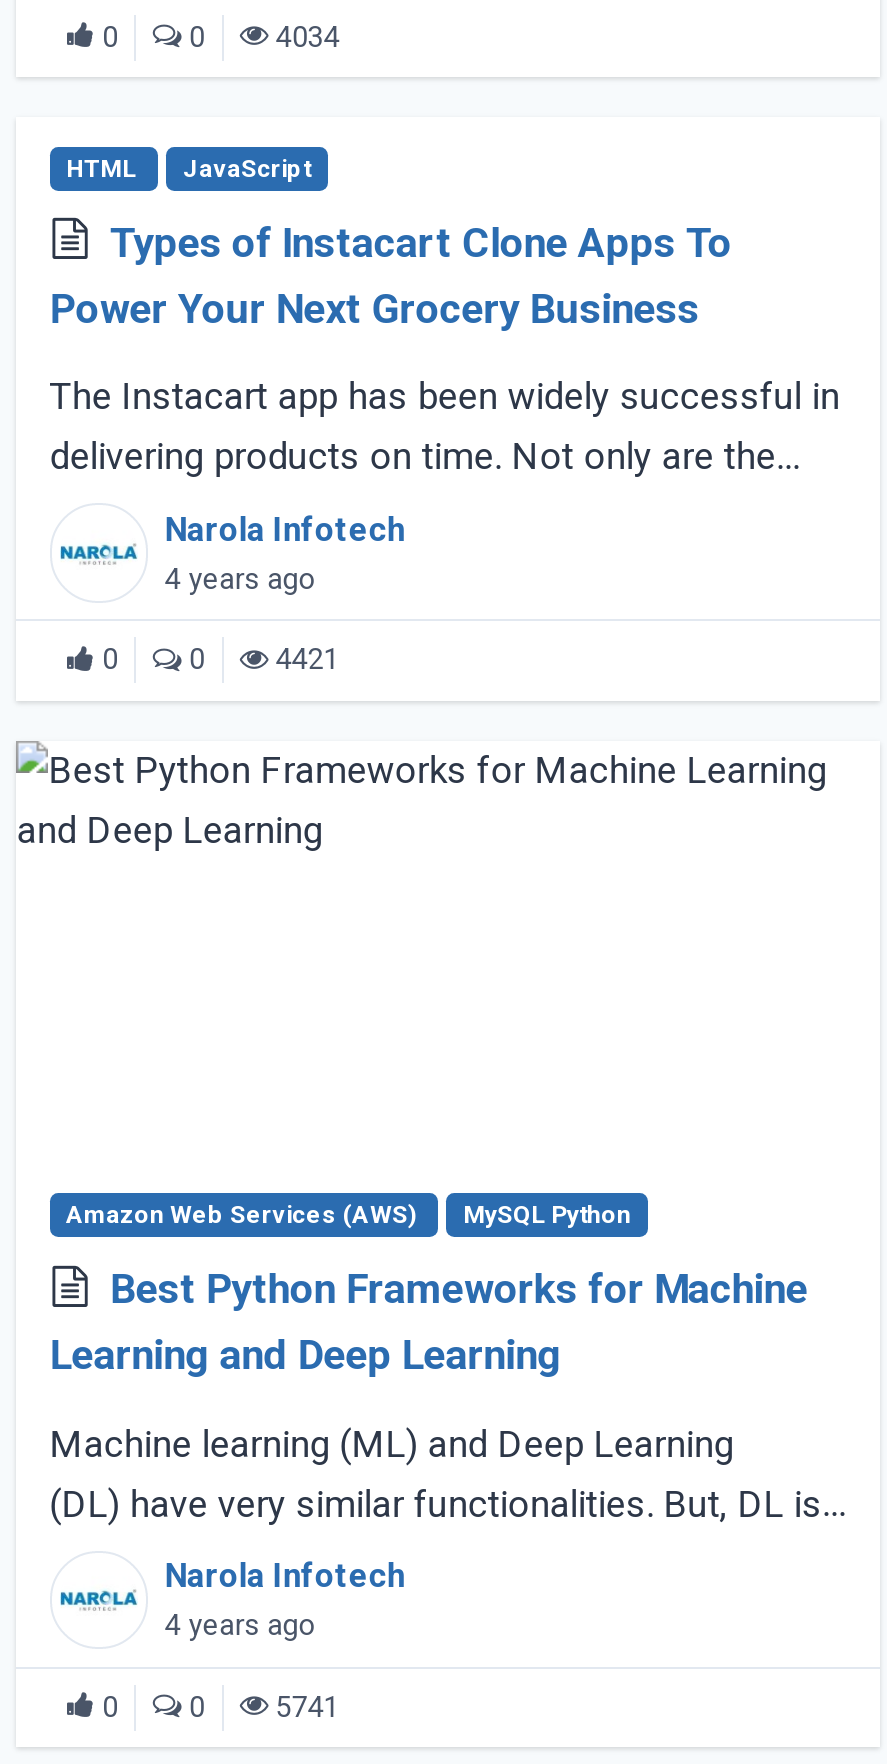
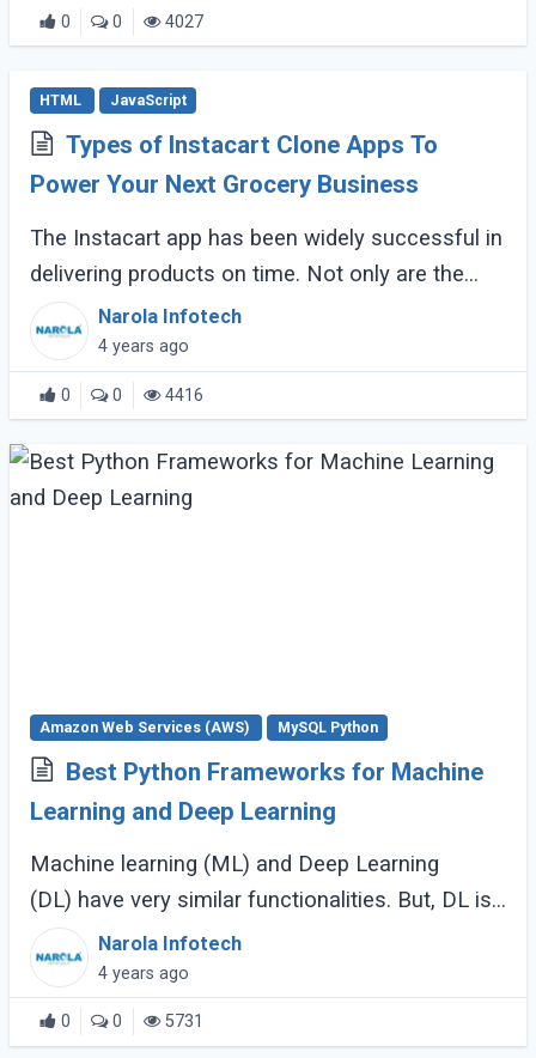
[94,20,340,54] 0 0 4034 -> [56,12,203,32] 0 0 4027
[94,644,340,678] 0 0 4421 -> [56,385,203,406] 0 0 4416
[94,1691,340,1725] 0 0 5741 -> [56,1012,203,1032] 0 0 5731

